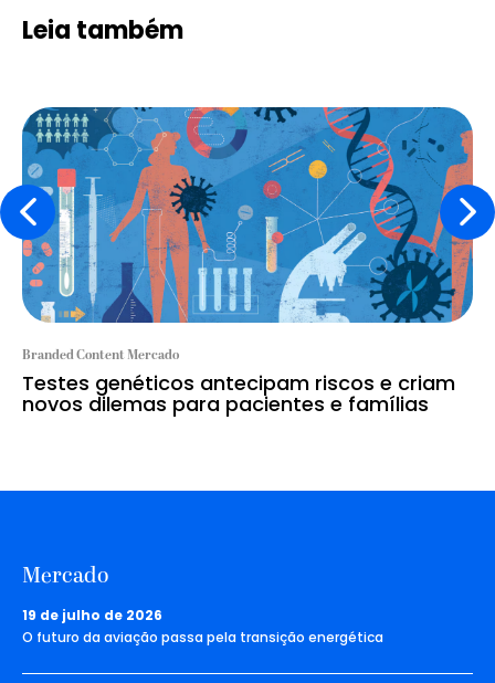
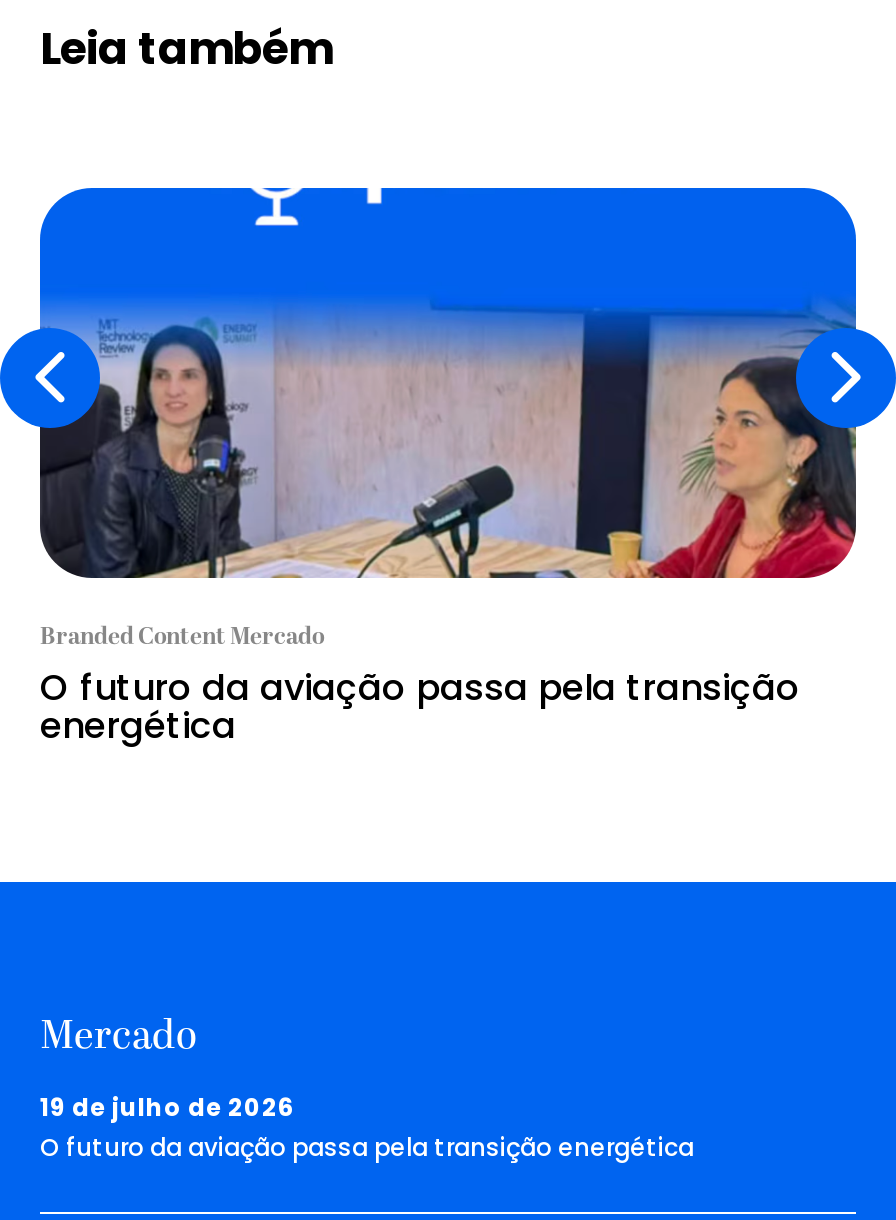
[21,106,474,324] [image] -> [38,186,858,580] [image]
[22,370,455,418] Testes genéticos antecipam riscos e criam | novos dilemas para pacientes e famílias -> [40,663,800,751] O futuro da aviação passa pela transição | energética

